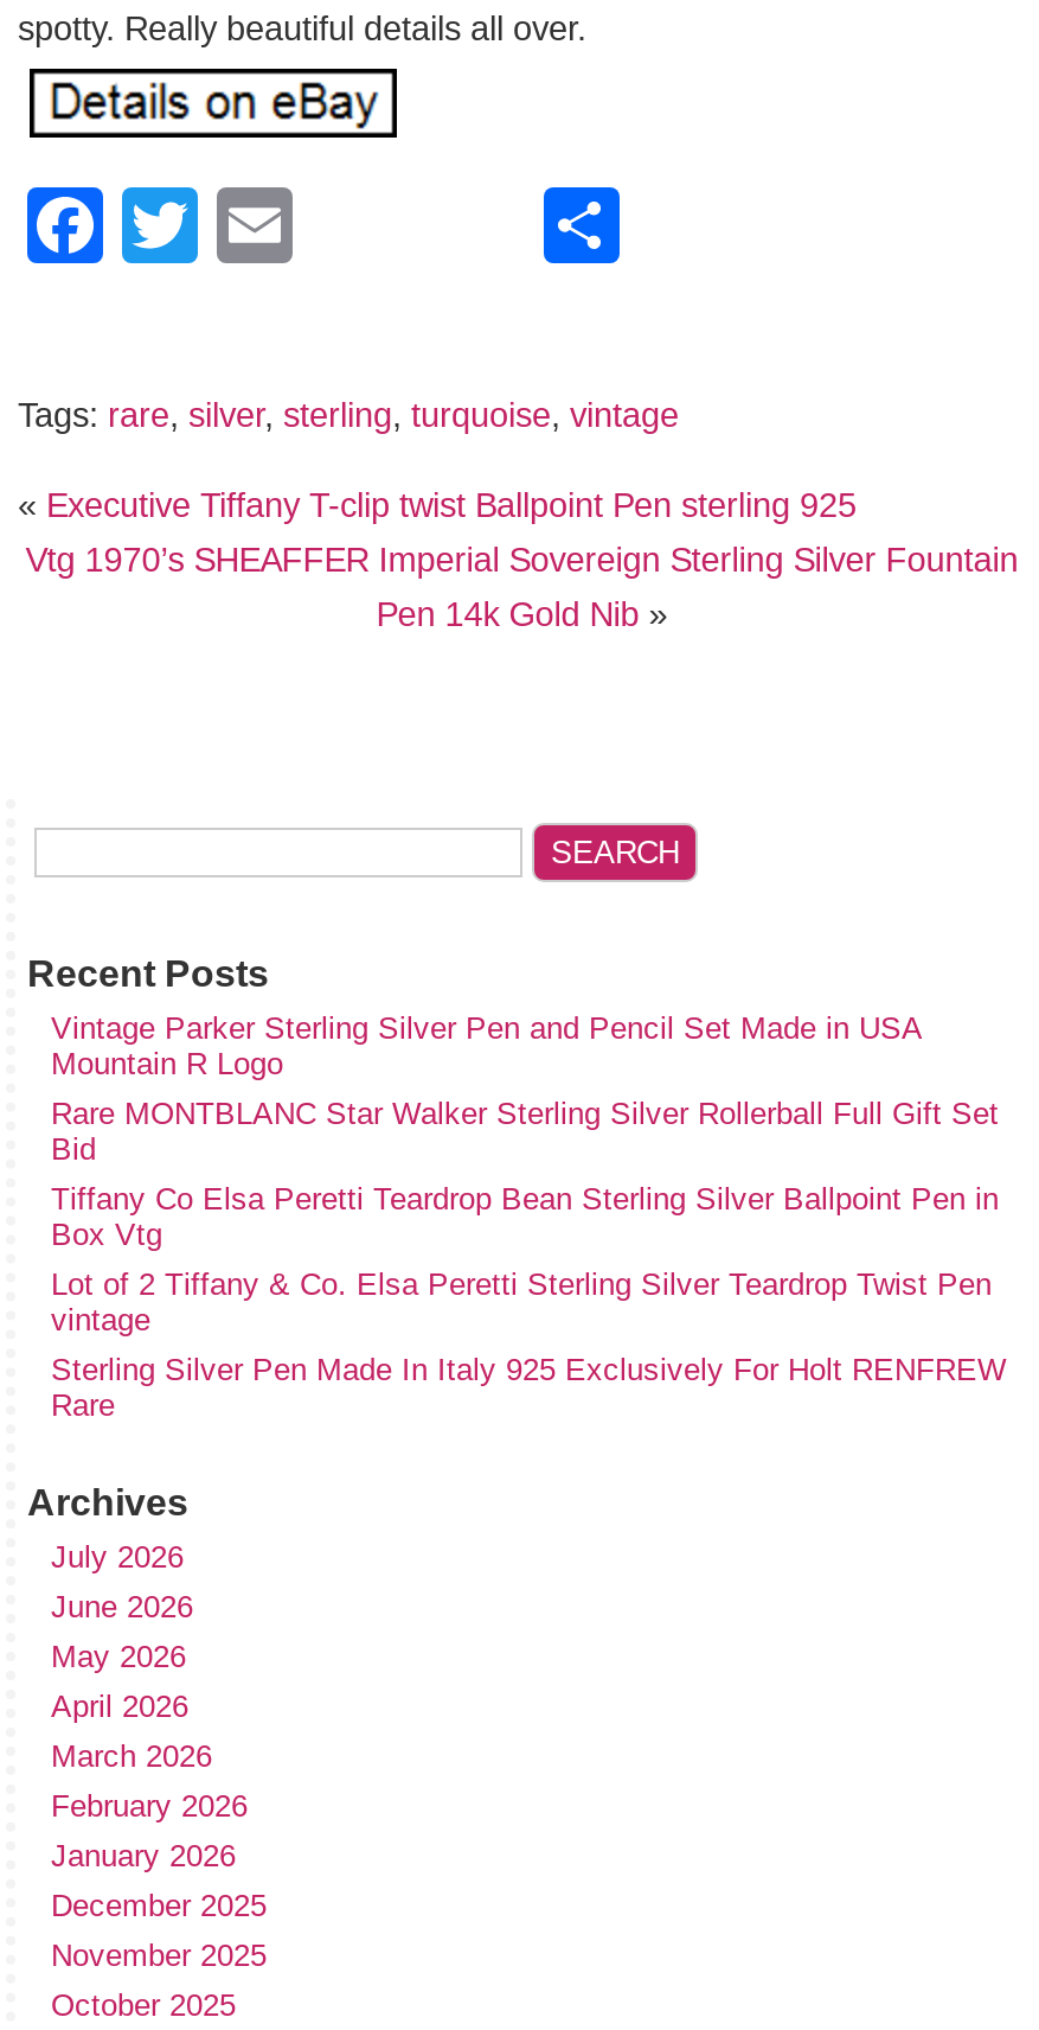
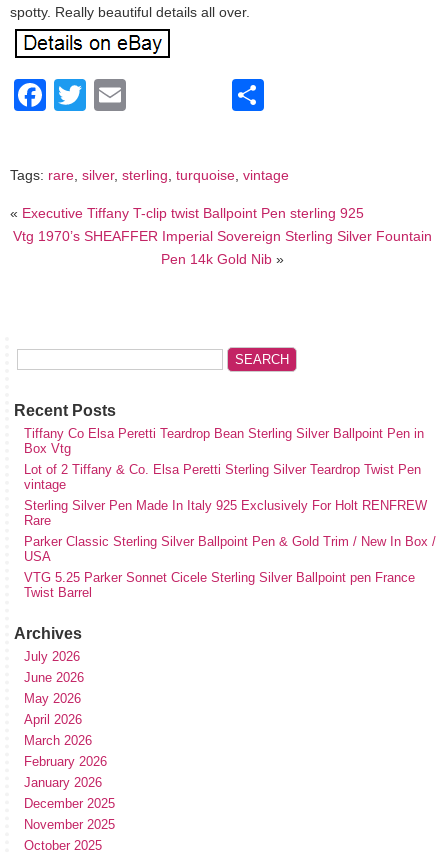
[51,1010,999,1166] Vintage Parker Sterling Silver Pen and Pencil Set Made in USA | Mountain R Logo | Rare MONTBLANC Star Walker Sterling Silver Rollerball Full Gift Set | Bid -> none
moved [51,1181,1006,1422] -> [24,426,427,528]: Tiffany Co Elsa Peretti Teardrop Bean Sterling Silver Ballpoint Pen in | Box Vtg | Lot of 2 Tiffany & Co. Elsa Peretti Sterling Silver Teardrop Twist Pen | vintage | Sterling Silver Pen Made In Italy 925 Exclusively For Holt RENFREW | Rare
none -> [24,534,436,600] Parker Classic Sterling Silver Ballpoint Pen & Gold Trim / New In Box / | USA | VTG 5.25 Parker Sonnet Cicele Sterling Silver Ballpoint pen France | Twist Barrel

